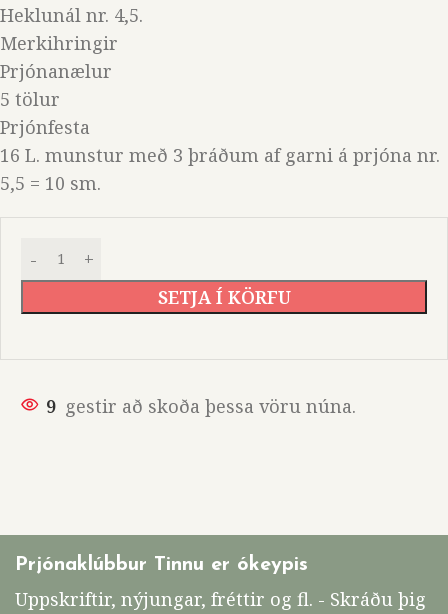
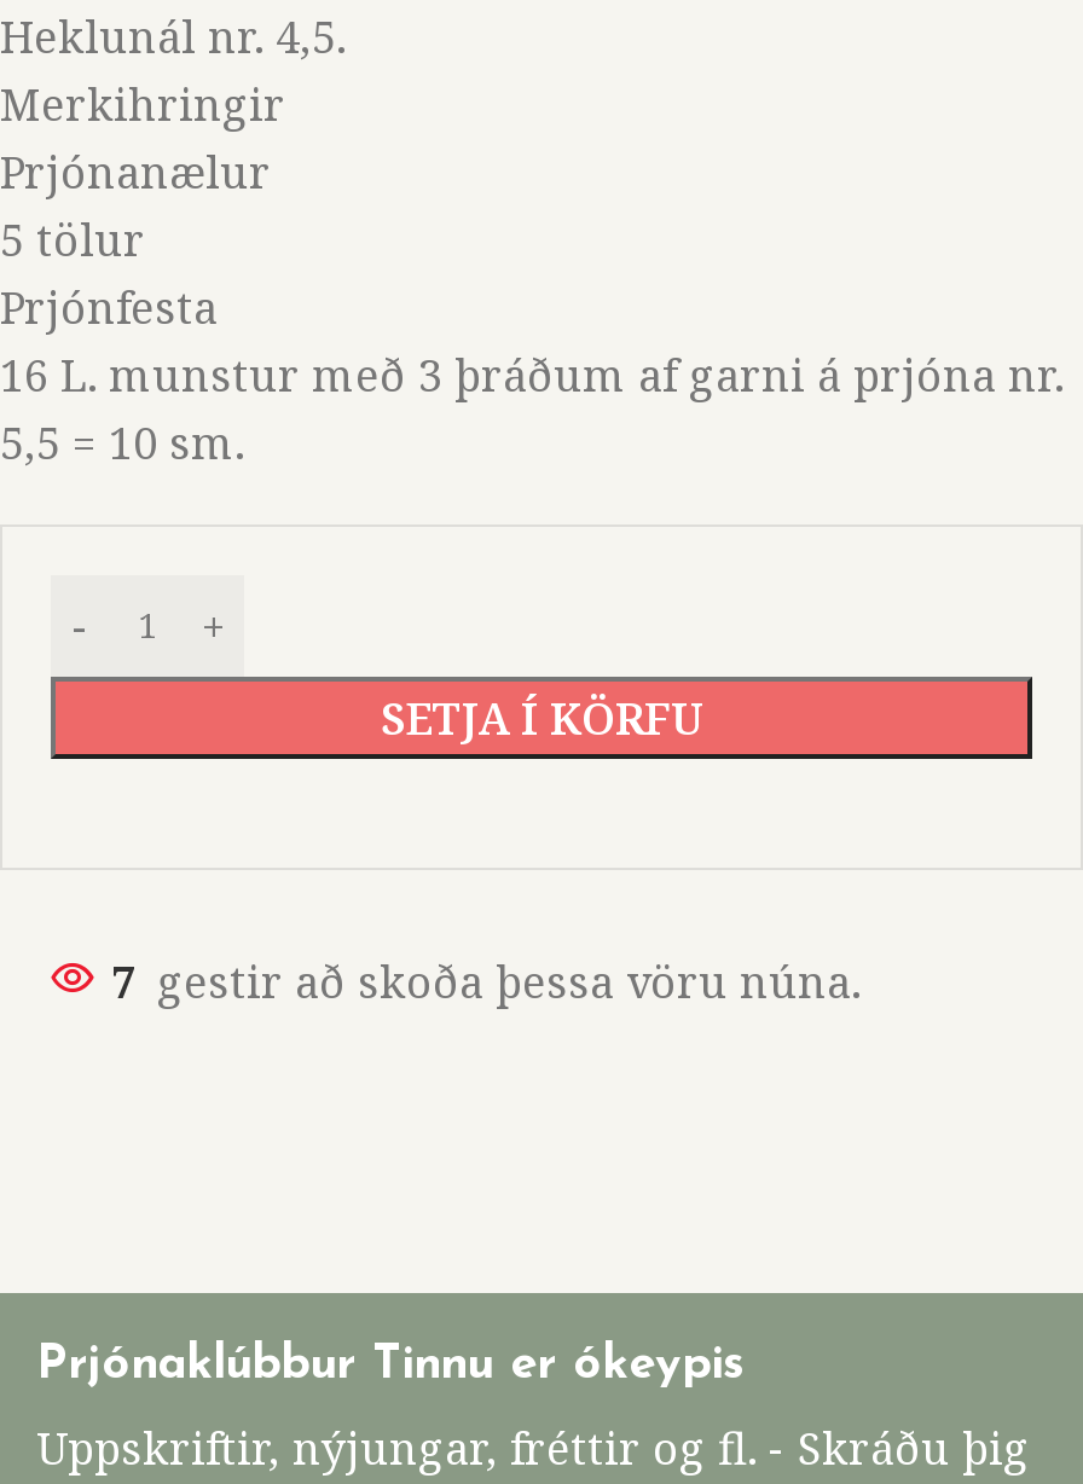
[46,394,356,418] 9 gestir að skoða þessa vöru núna. -> [111,952,861,1010] 7 gestir að skoða þessa vöru núna.

